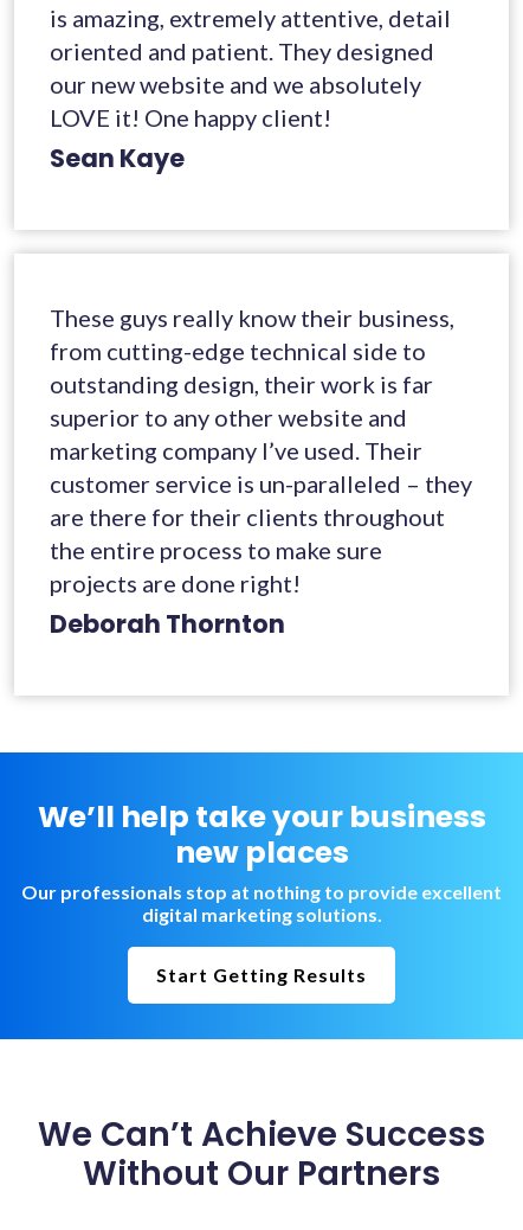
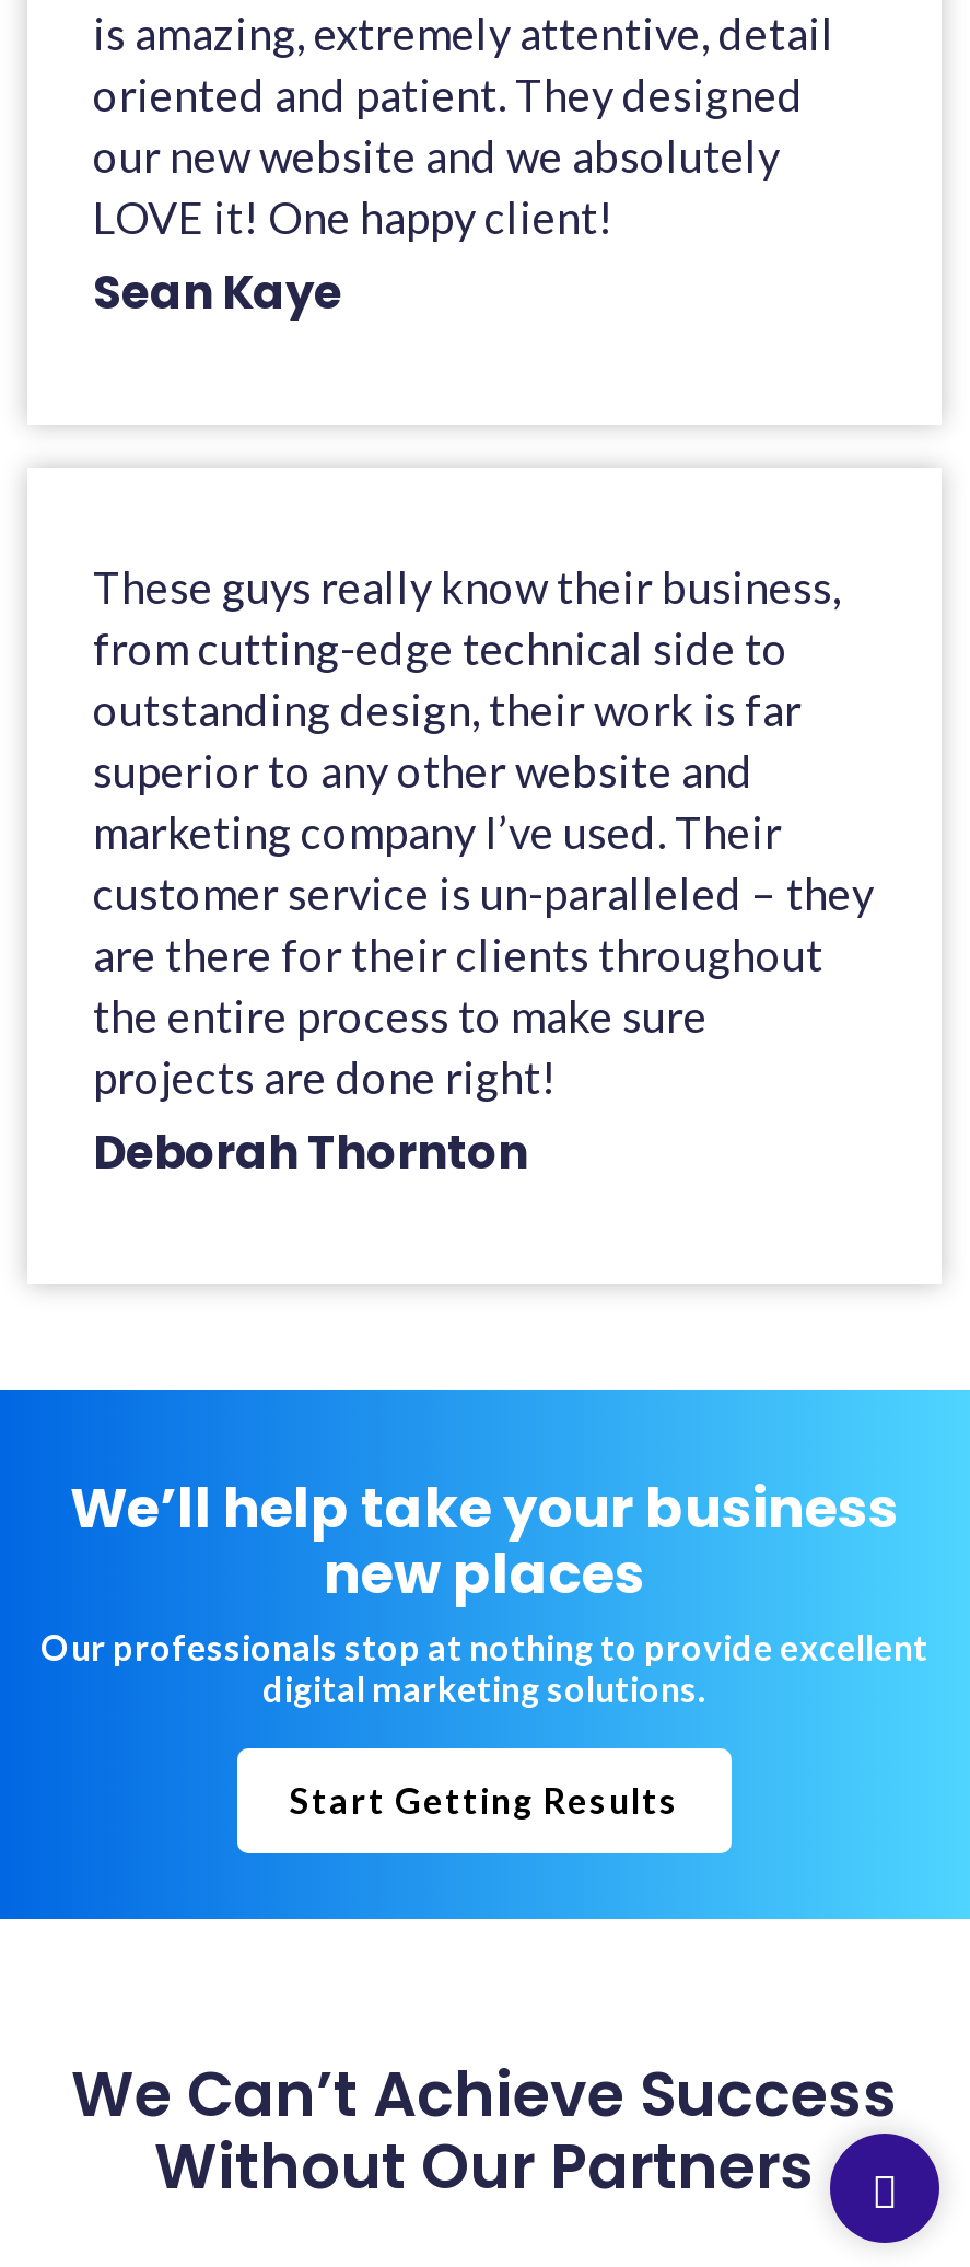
none -> [828,2136,942,2245] [image]

